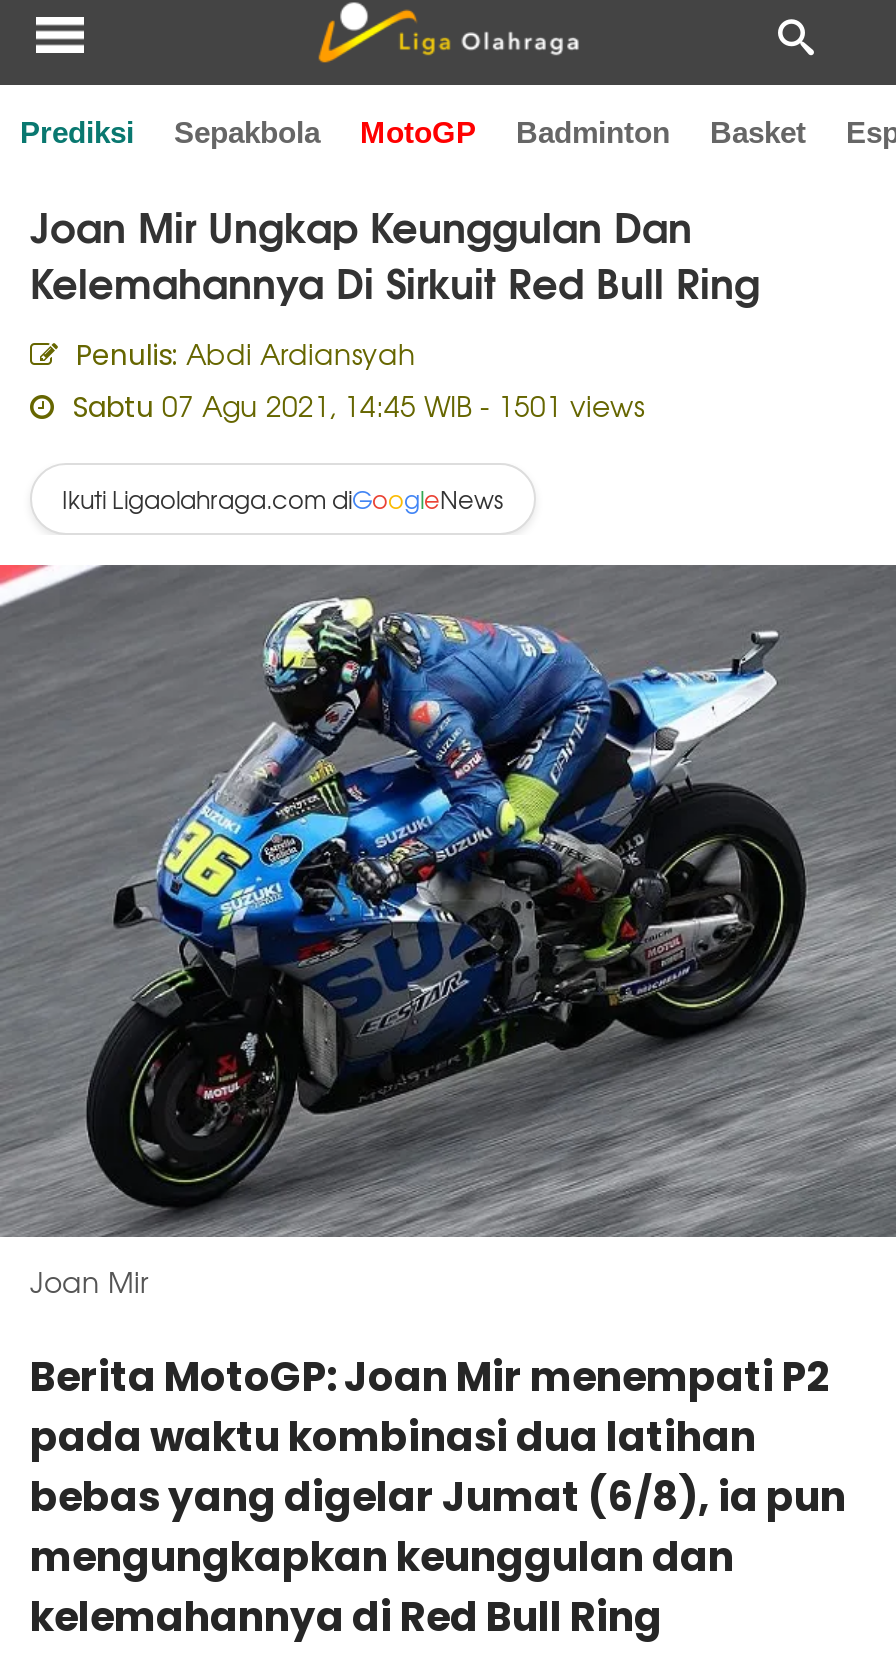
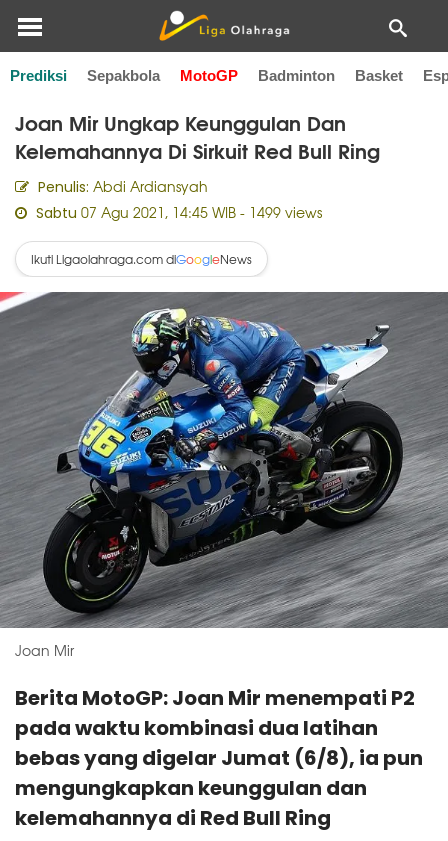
[64,385,644,425] Sabtu 07 Agu 2021, 14:45 WIB - 1501 views -> [32,202,322,222] Sabtu 07 Agu 2021, 14:45 WIB - 1499 views

